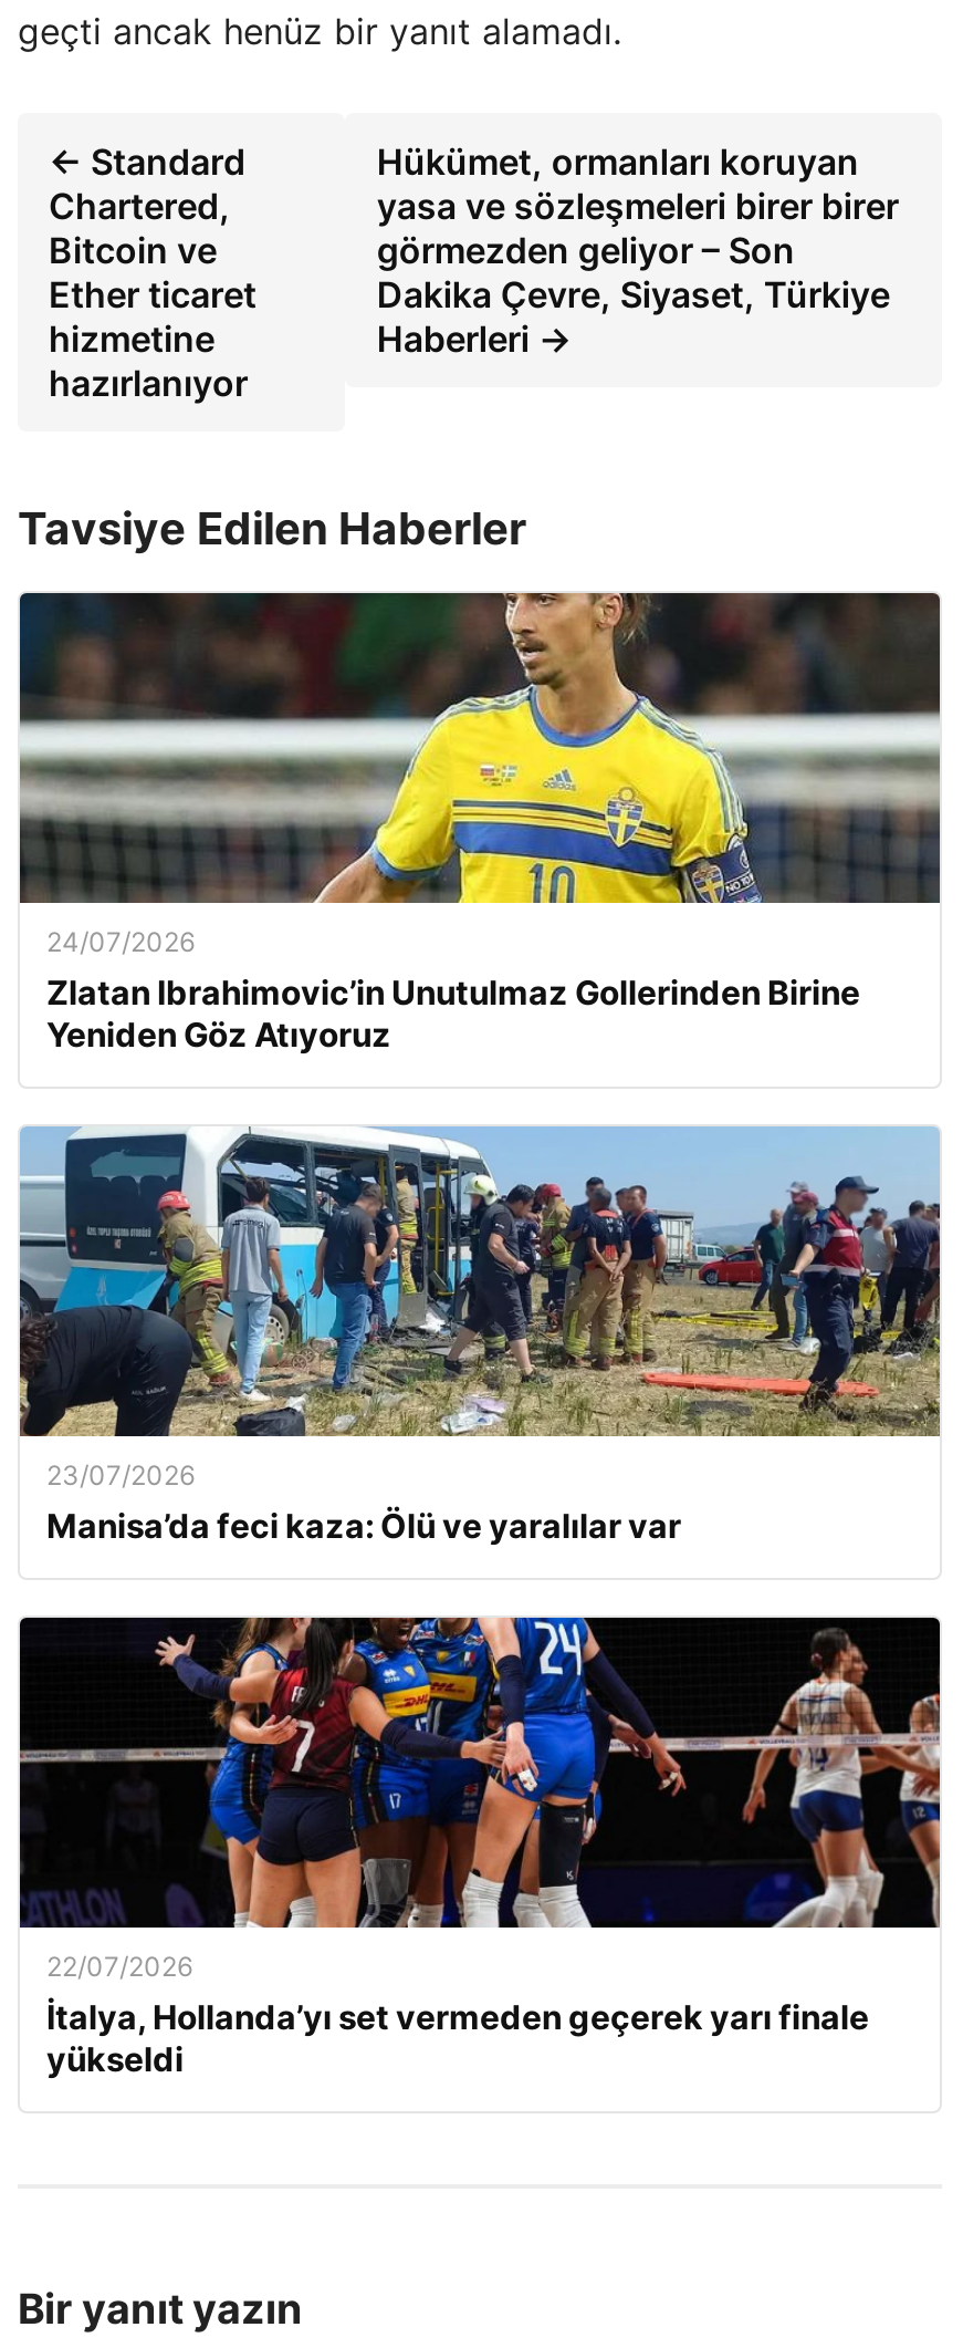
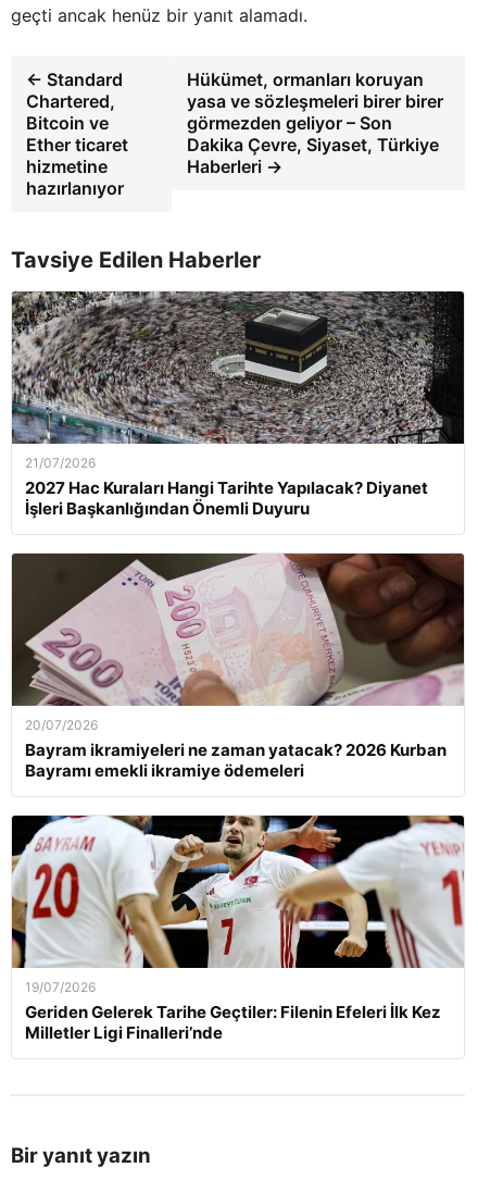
[20,591,942,1056] [image] | 24/07/2026 | Zlatan Ibrahimovic’in Unutulmaz Gollerinden Birine | Yeniden Göz Atıyoruz -> [11,290,464,519] [image] | 21/07/2026 | 2027 Hac Kuraları Hangi Tarihte Yapılacak? Diyanet | İşleri Başkanlığından Önemli Duyuru
[18,1126,942,1547] [image] | 23/07/2026 | Manisa’da feci kaza: Ölü ve yaralılar var -> [11,552,465,781] [image] | 20/07/2026 | Bayram ikramiyeleri ne zaman yatacak? 2026 Kurban | Bayramı emekli ikramiye ödemeleri
[18,1615,942,2080] [image] | 22/07/2026 | İtalya, Hollanda’yı set vermeden geçerek yarı finale | yükseldi -> [11,815,464,1043] [image] | 19/07/2026 | Geriden Gelerek Tarihe Geçtiler: Filenin Efeleri İlk Kez | Milletler Ligi Finalleri’nde

